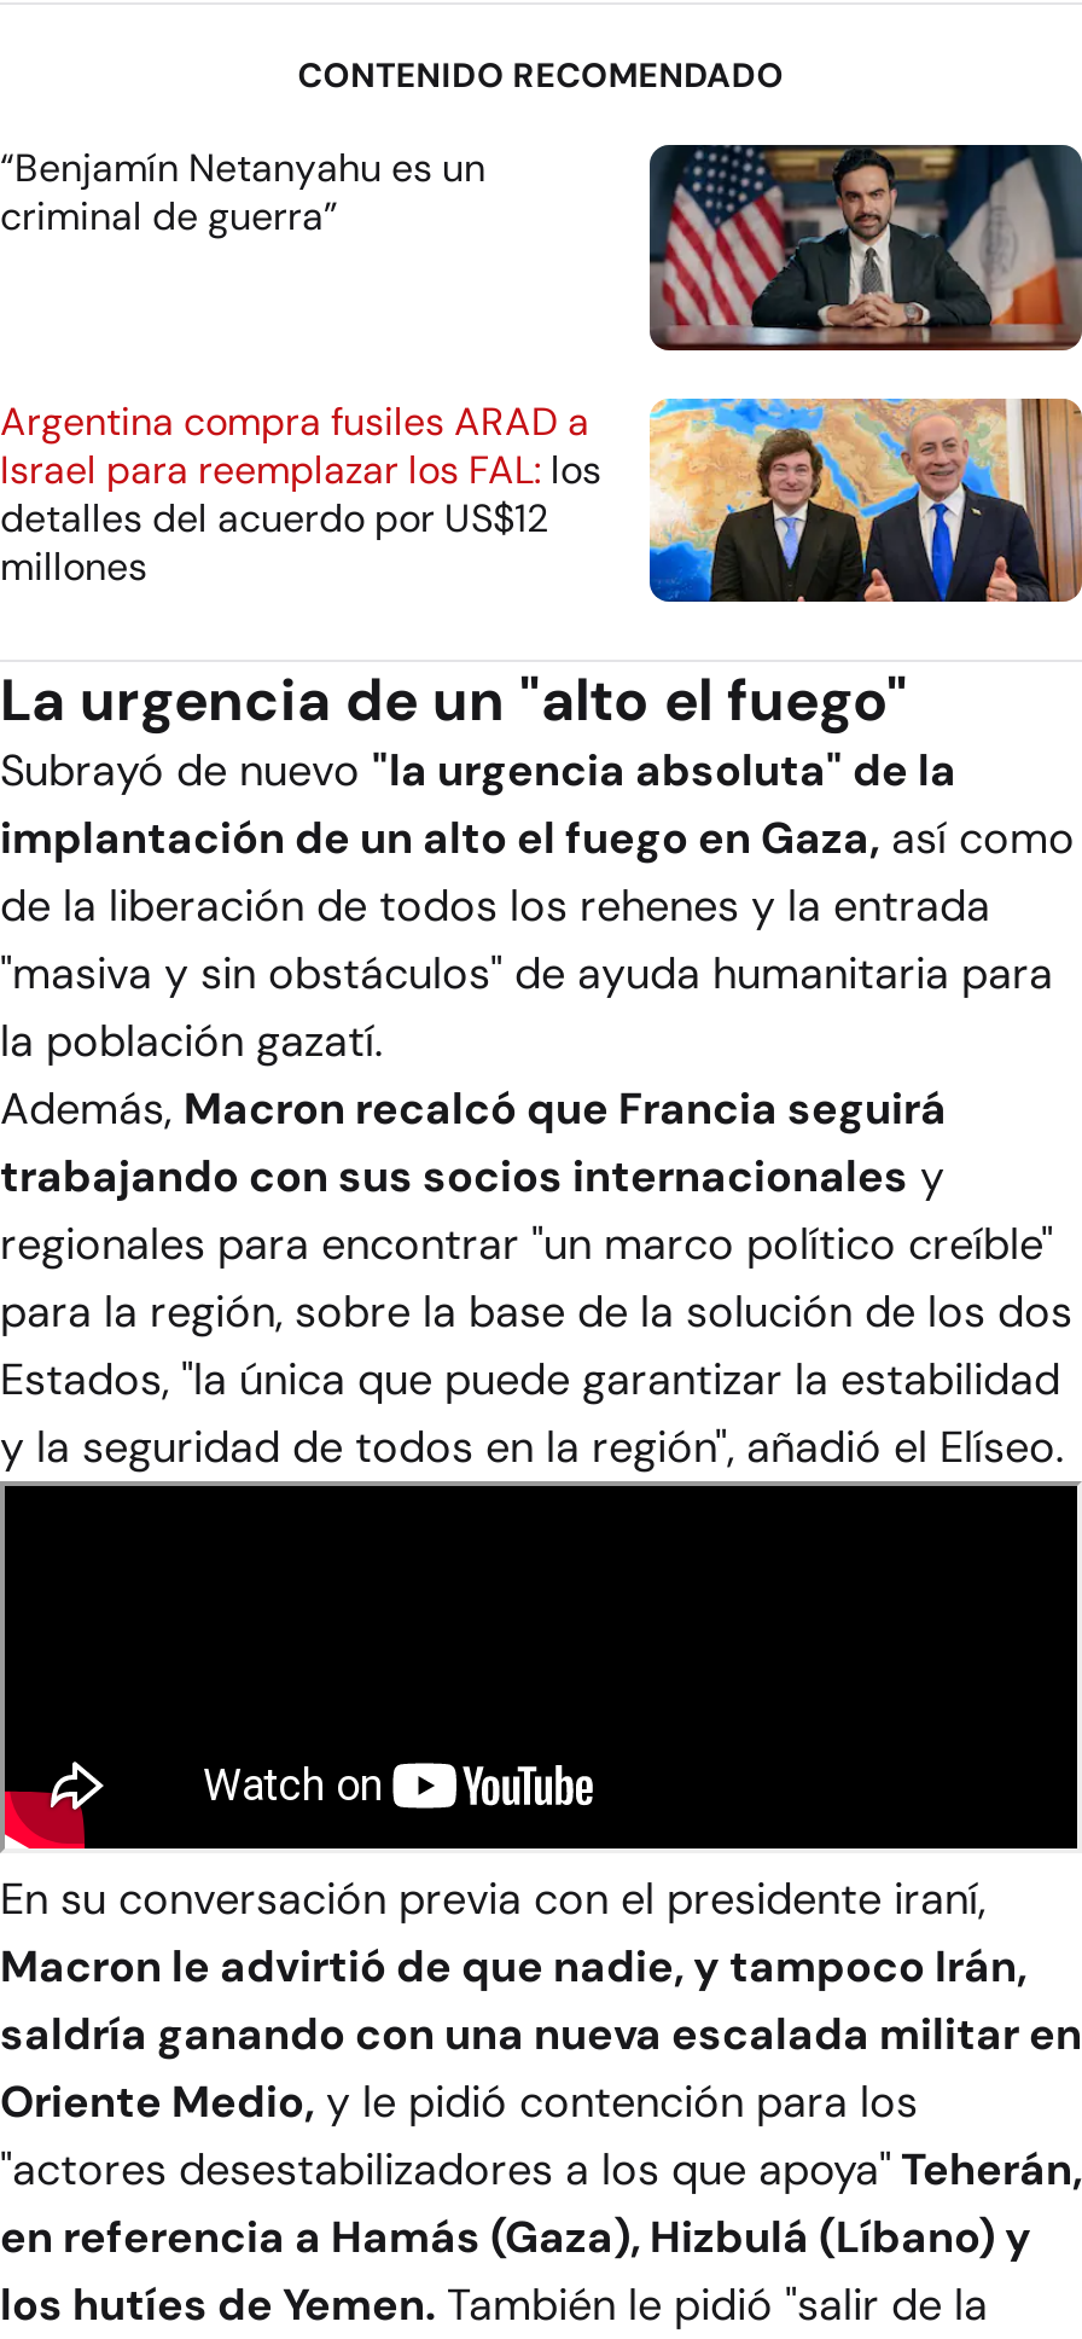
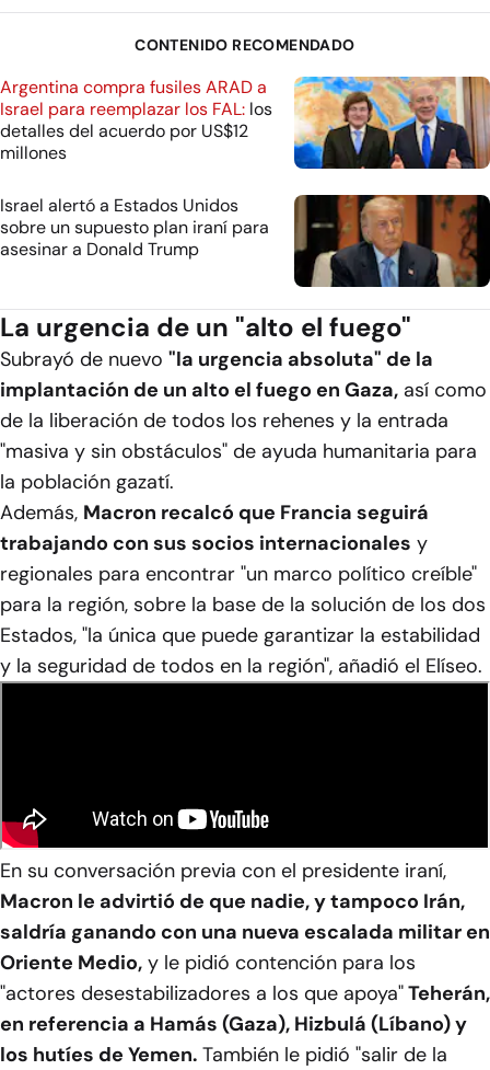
[0,143,485,242] “Benjamín Netanyahu es un | criminal de guerra” -> none
[647,141,1075,352] [image] -> none
moved [0,393,1082,605] -> [0,74,490,171]: [image] | Argentina compra fusiles ARAD a | Israel para reemplazar los FAL: los | detalles del acuerdo por US$12 | millones
none -> [0,194,487,288] [image] | Israel alertó a Estados Unidos | sobre un supuesto plan iraní para | asesinar a Donald Trump

